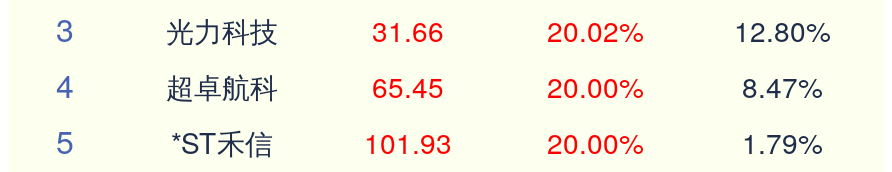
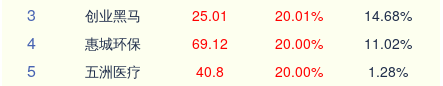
[166,10,830,50] 光力科技 | 31.66 | 20.02% | 12.80% -> [85,5,411,25] 创业黑马 | 25.01 | 20.01% | 14.68%
[166,66,444,106] 超卓航科 | 65.45 -> [85,33,227,53] 惠城环保 | 69.12
[742,66,822,106] 8.47% -> [363,33,411,53] 11.02%
[171,122,452,162] *ST禾信 | 101.93 -> [85,61,223,81] 五洲医疗 | 40.8
[742,122,822,162] 1.79% -> [367,61,407,81] 1.28%

